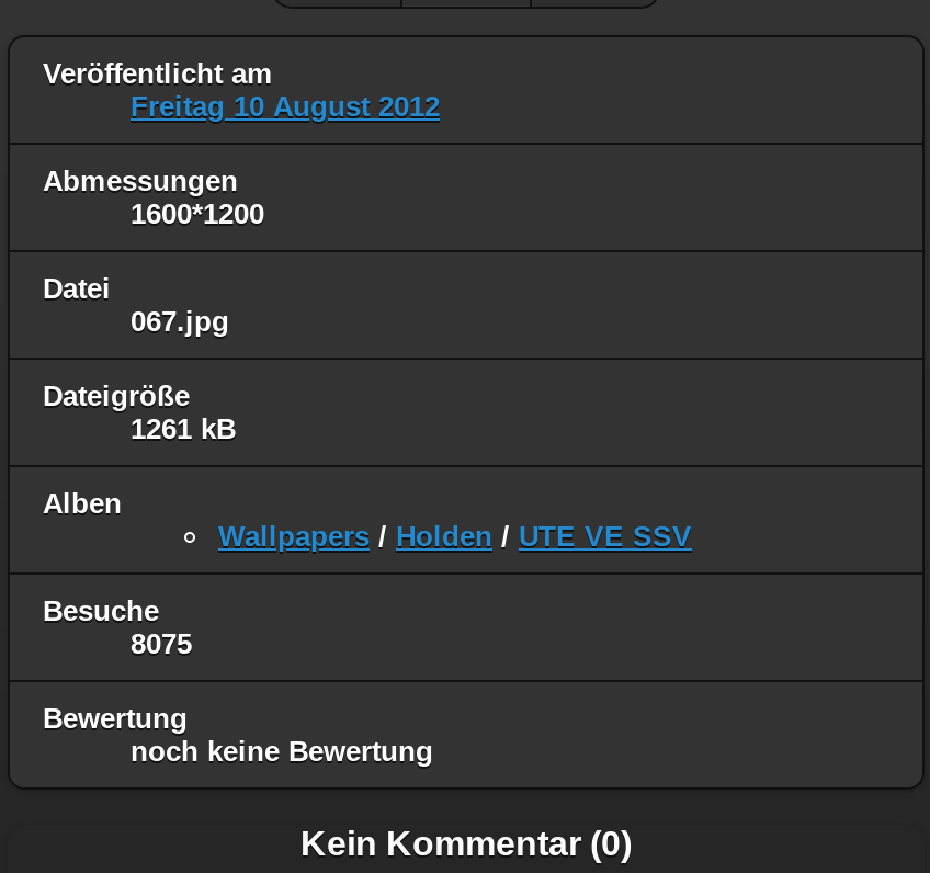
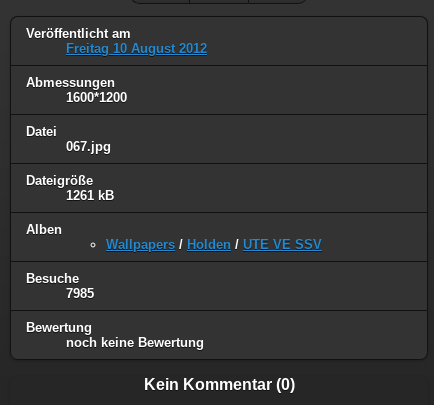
[131,627,192,660] 8075 -> [66,286,94,301] 7985

